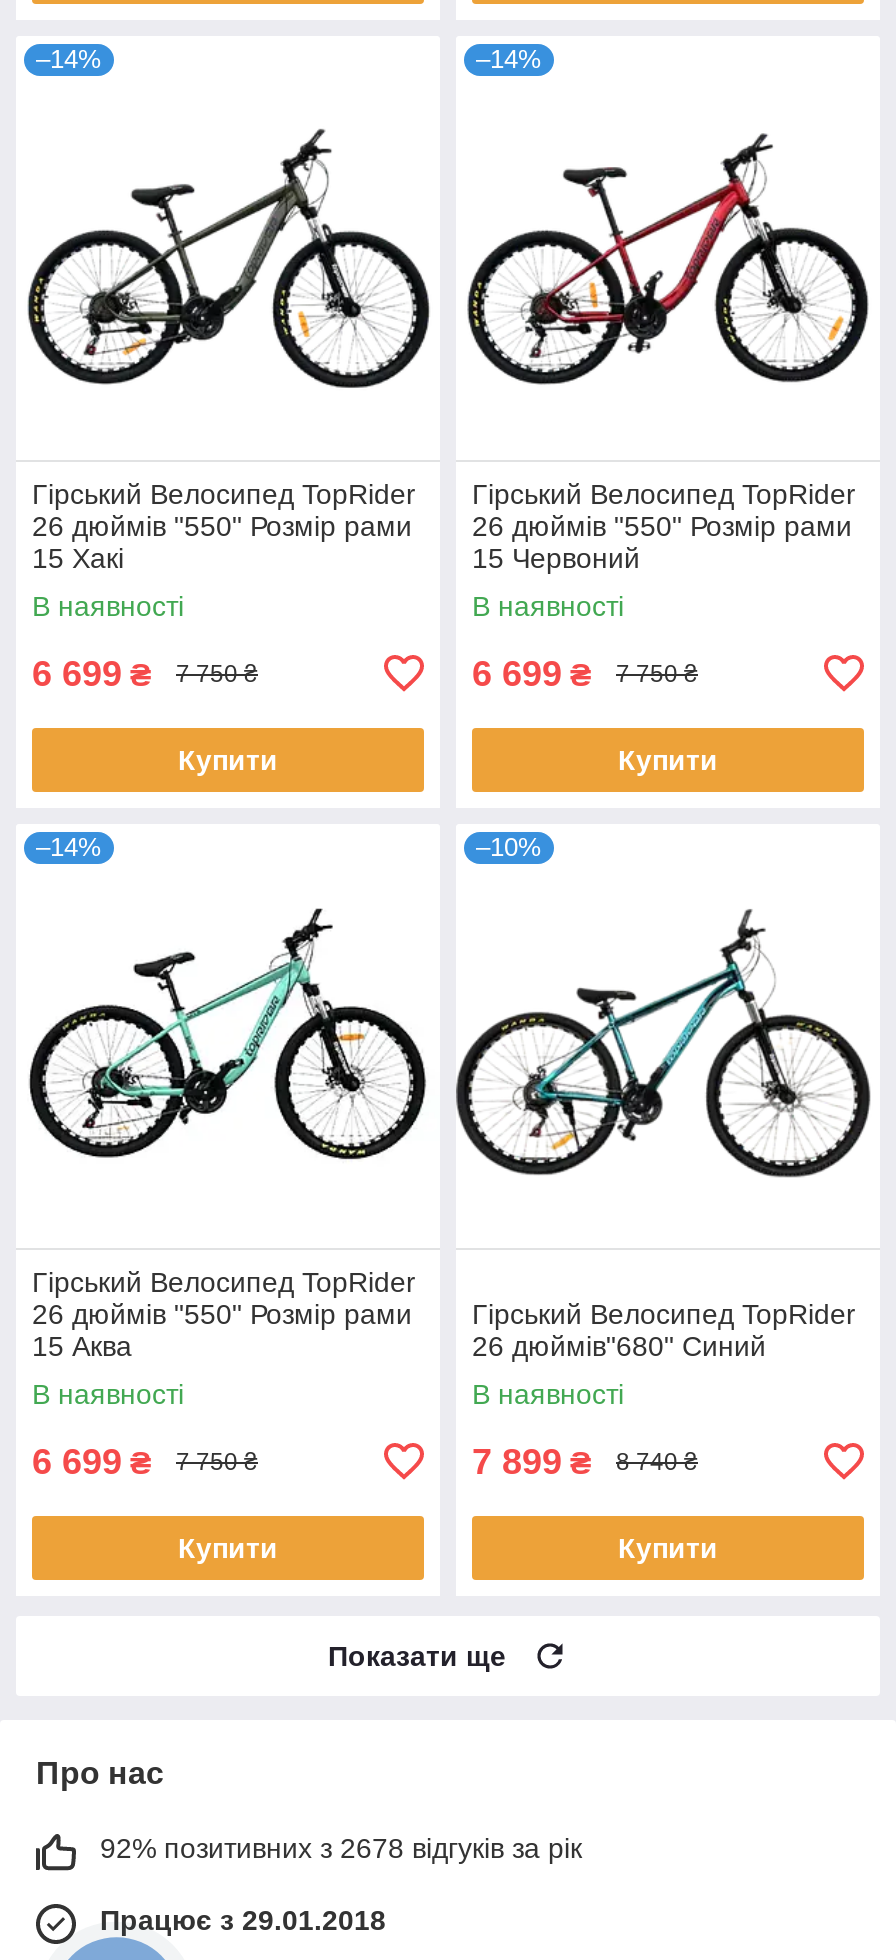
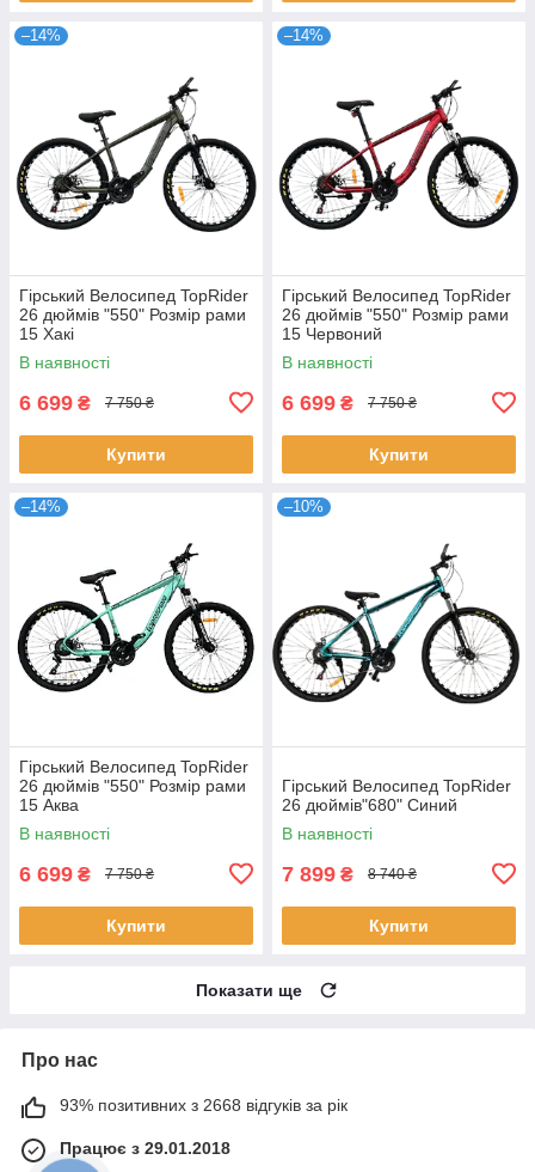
[100,1832,582,1864] 92% позитивних з 2678 відгуків за рік -> [60,1095,348,1114] 93% позитивних з 2668 відгуків за рік

